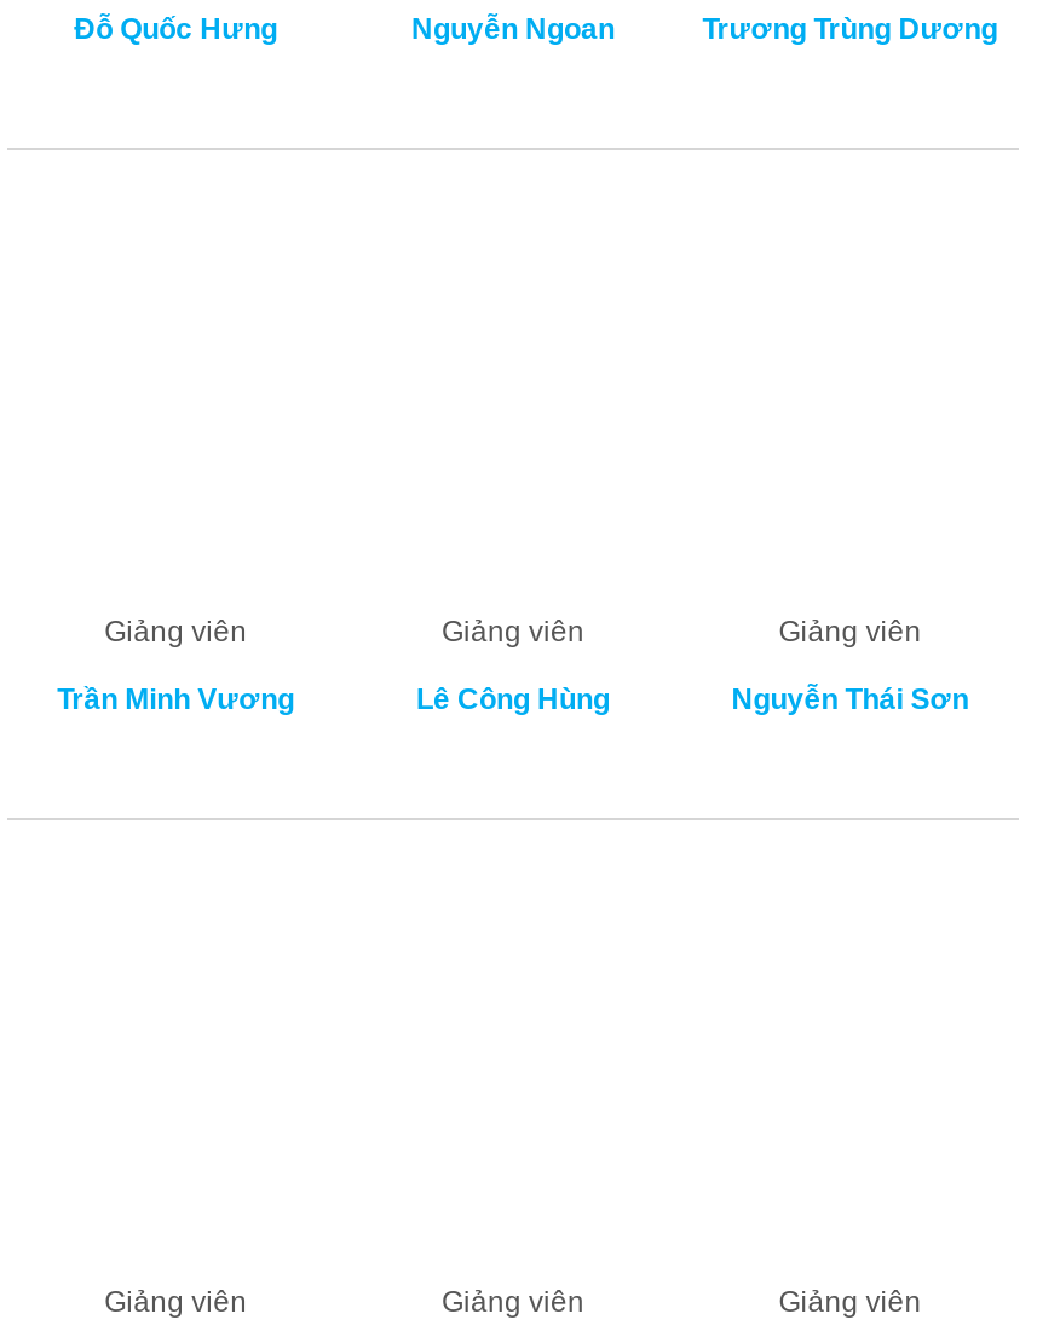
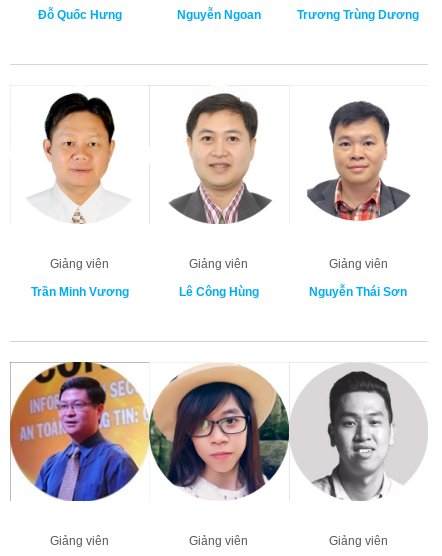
none -> [33,92,116,225] [image]
none -> [168,92,272,225] [image]
none -> [306,100,411,222] [image]
none -> [9,361,427,502] [image]

